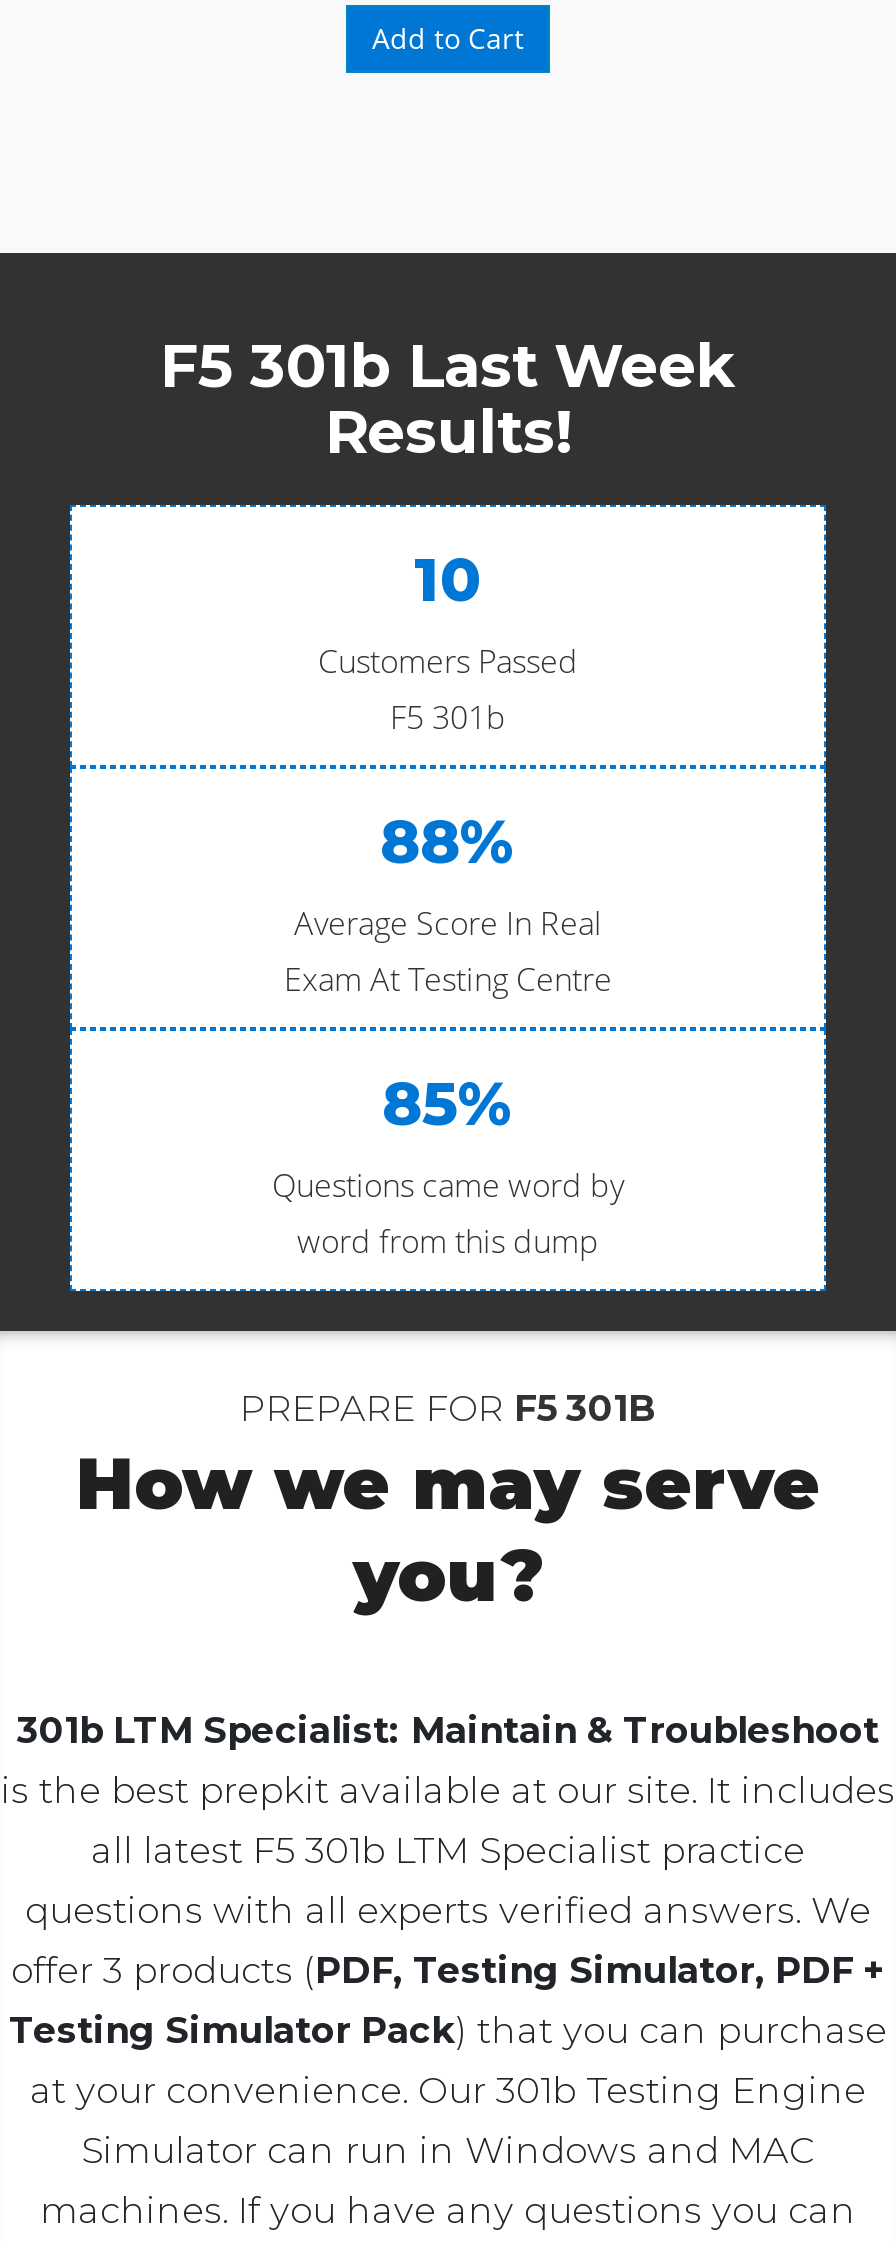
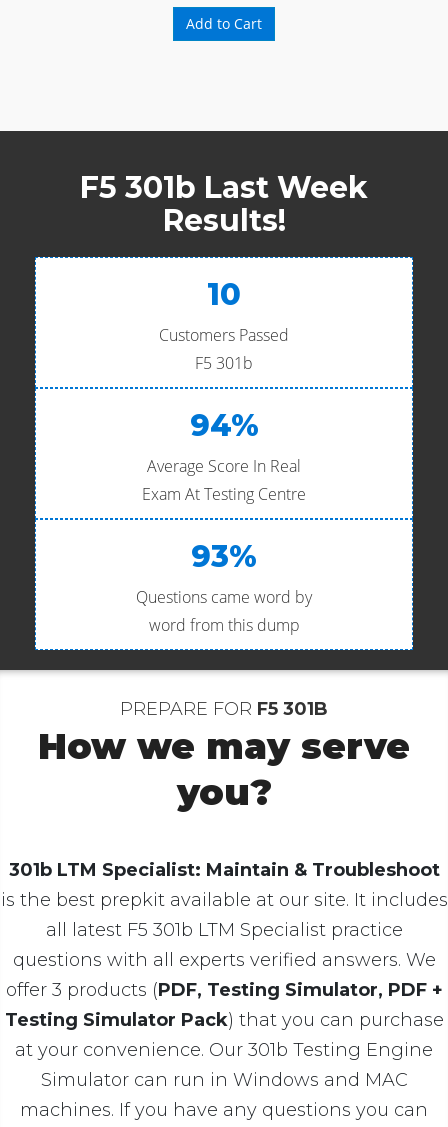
[380,805,516,879] 88% -> [189,407,258,444] 94%
[382,1067,514,1141] 85% -> [191,538,257,575] 93%

